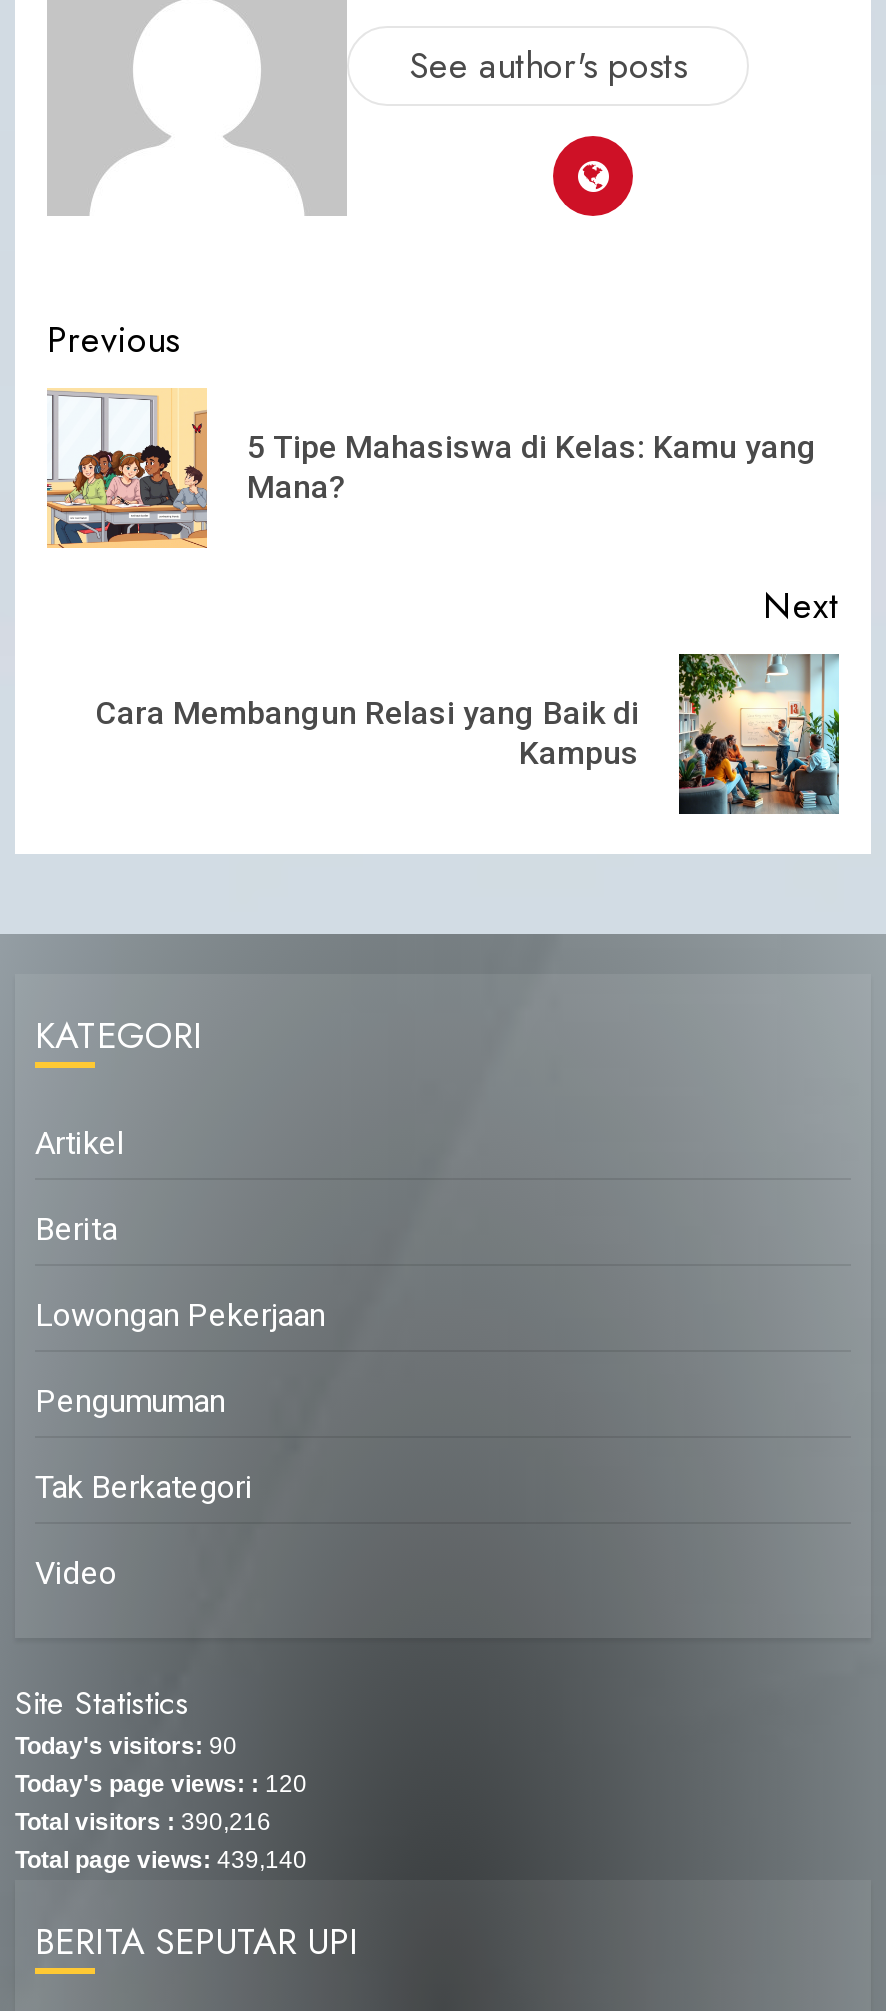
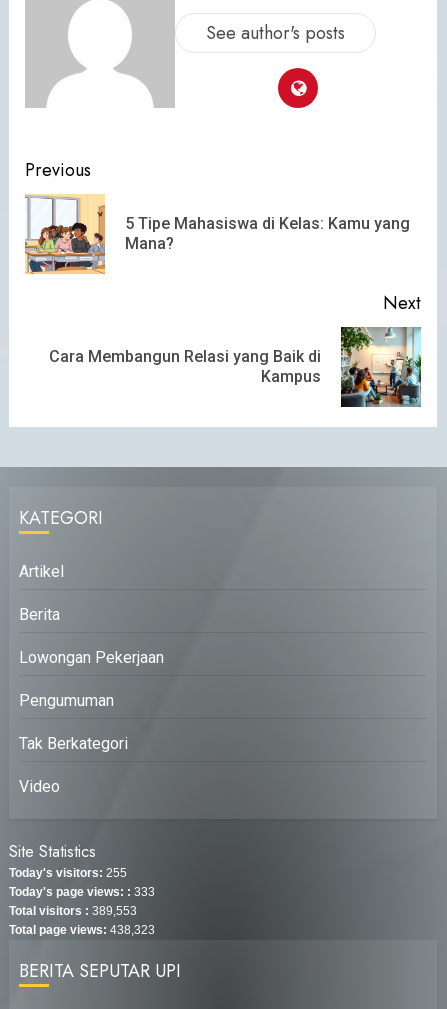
[15,1732,237,1760] Today's visitors: 90 -> [9,866,127,880] Today's visitors: 255
[15,1770,307,1798] Today's page views: : 120 -> [9,885,155,899] Today's page views: : 333
[15,1808,271,1836] Total visitors : 390,216 -> [9,904,137,918] Total visitors : 389,553
[15,1846,307,1874] Total page views: 439,140 -> [9,923,155,937] Total page views: 438,323

